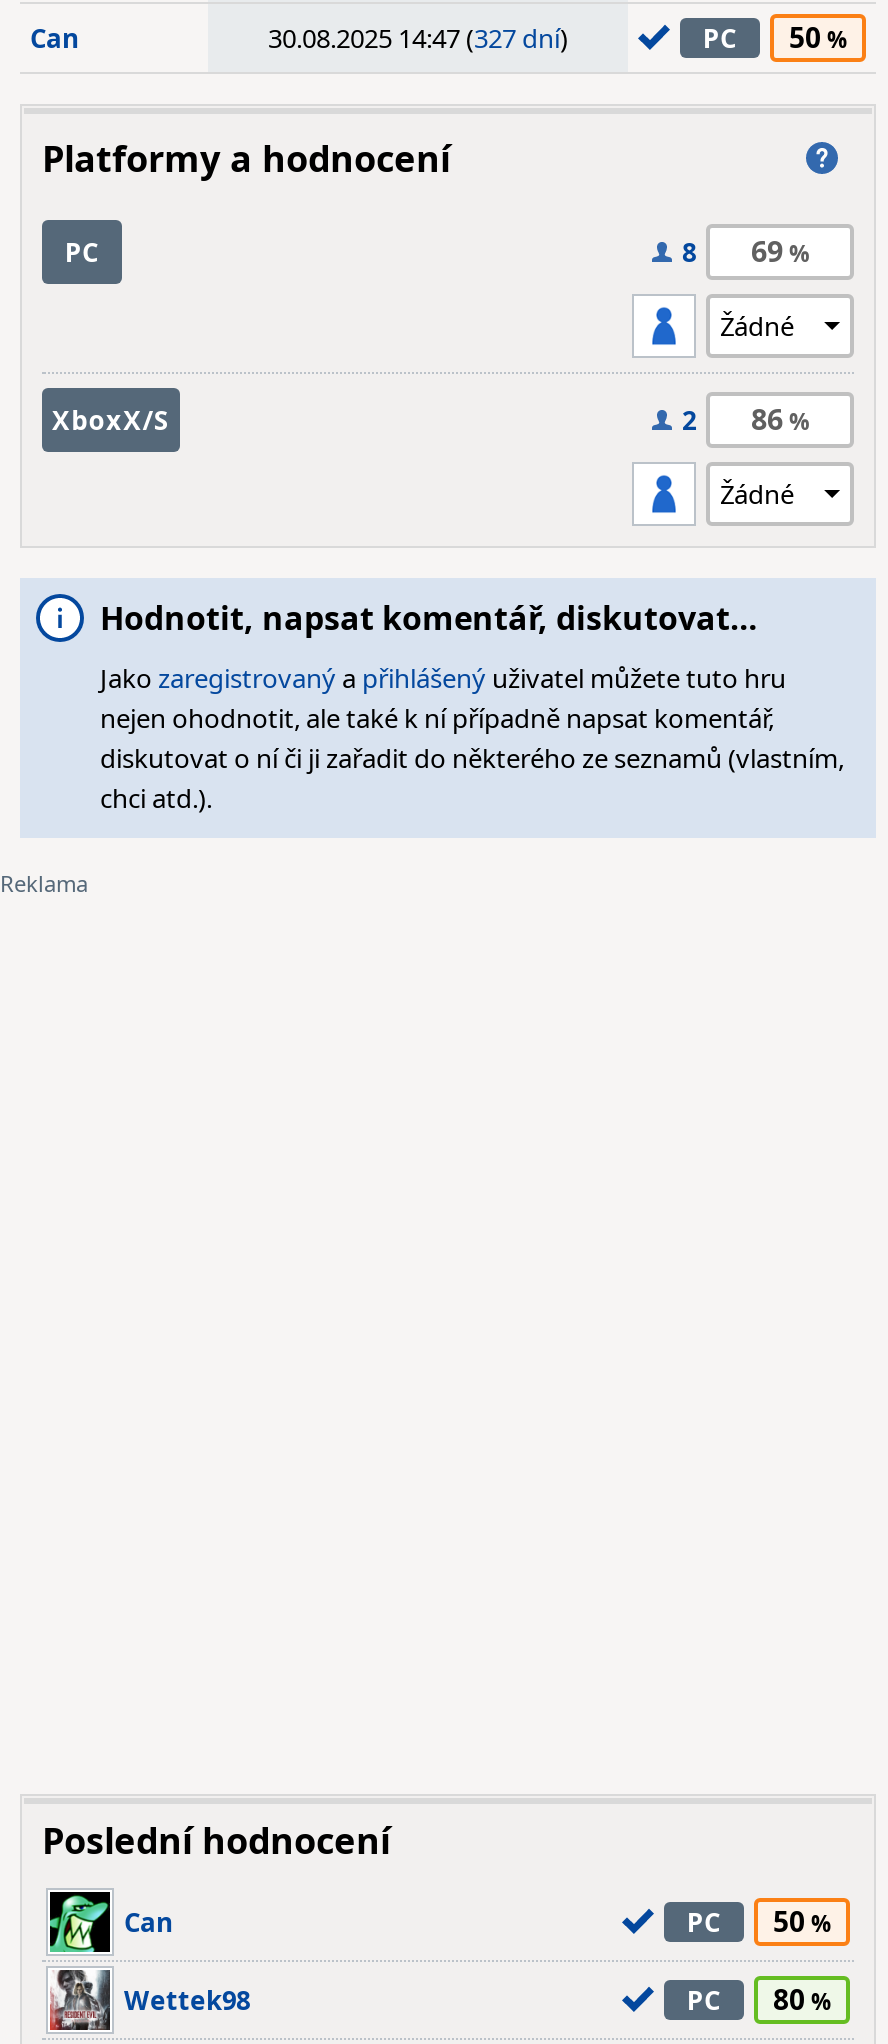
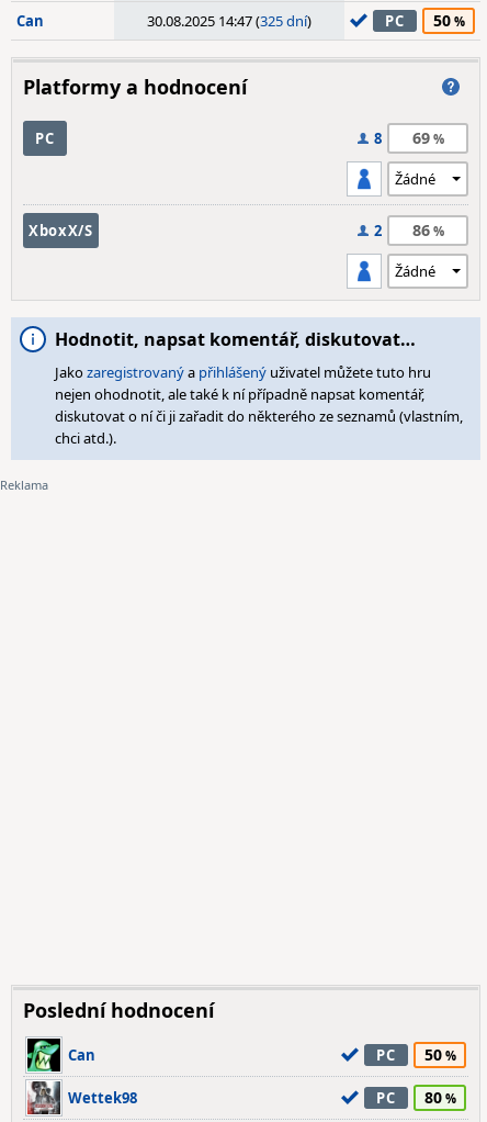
[268,20,568,56] 30.08.2025 14:47 (327 dní) -> [147,11,312,31] 30.08.2025 14:47 (325 dní)

